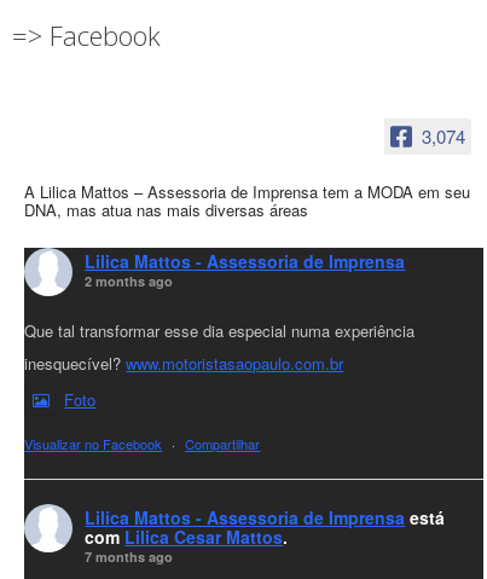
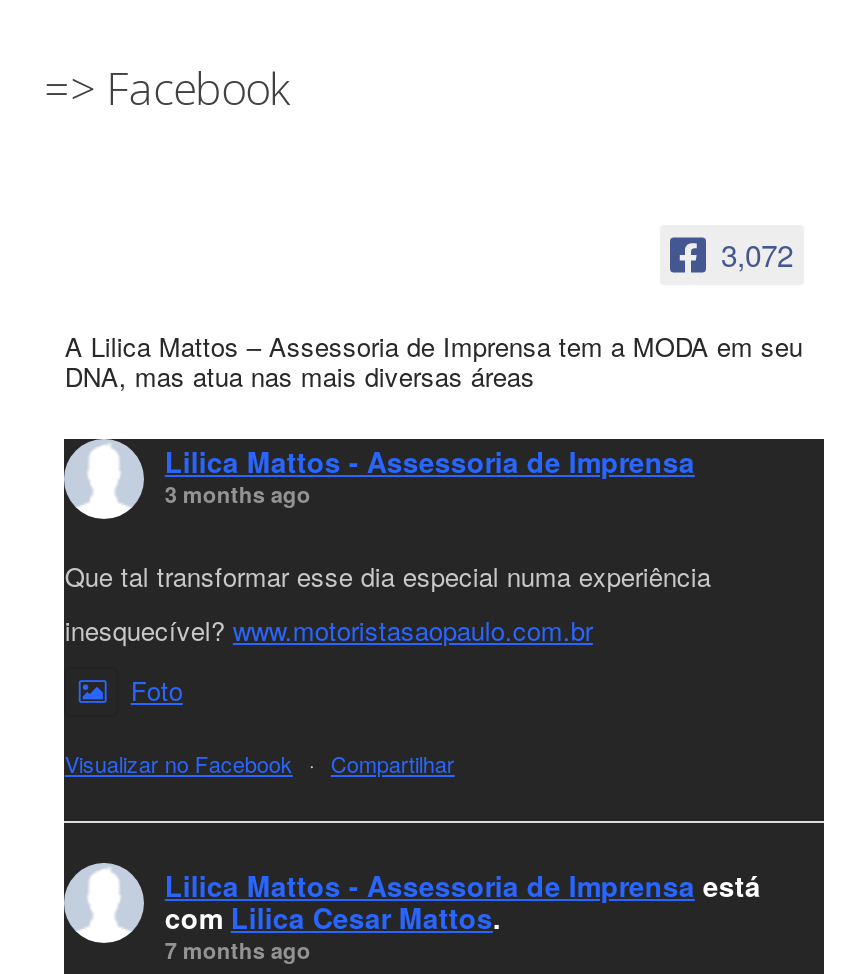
[421,123,465,148] 3,074 -> [721,233,793,275] 3,072
[85,272,173,291] 2 months ago -> [165,480,311,510] 3 months ago

